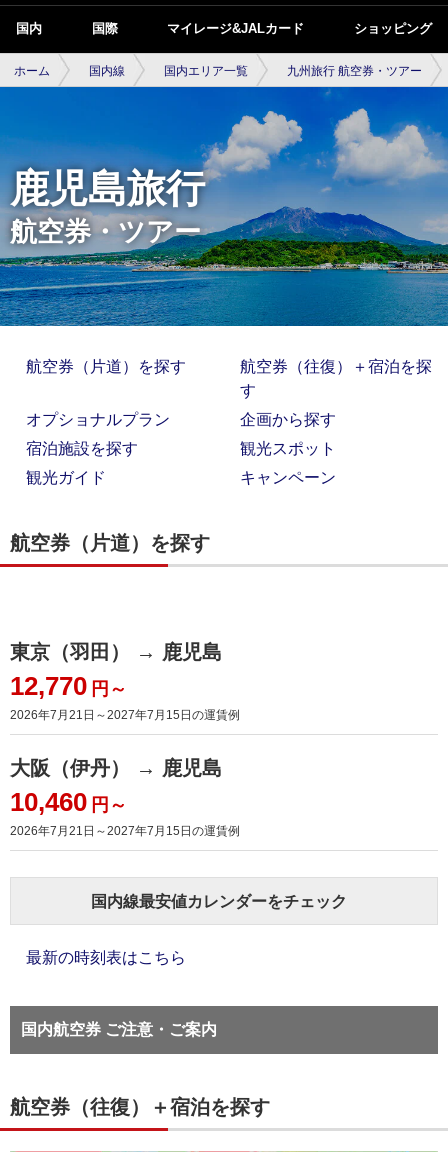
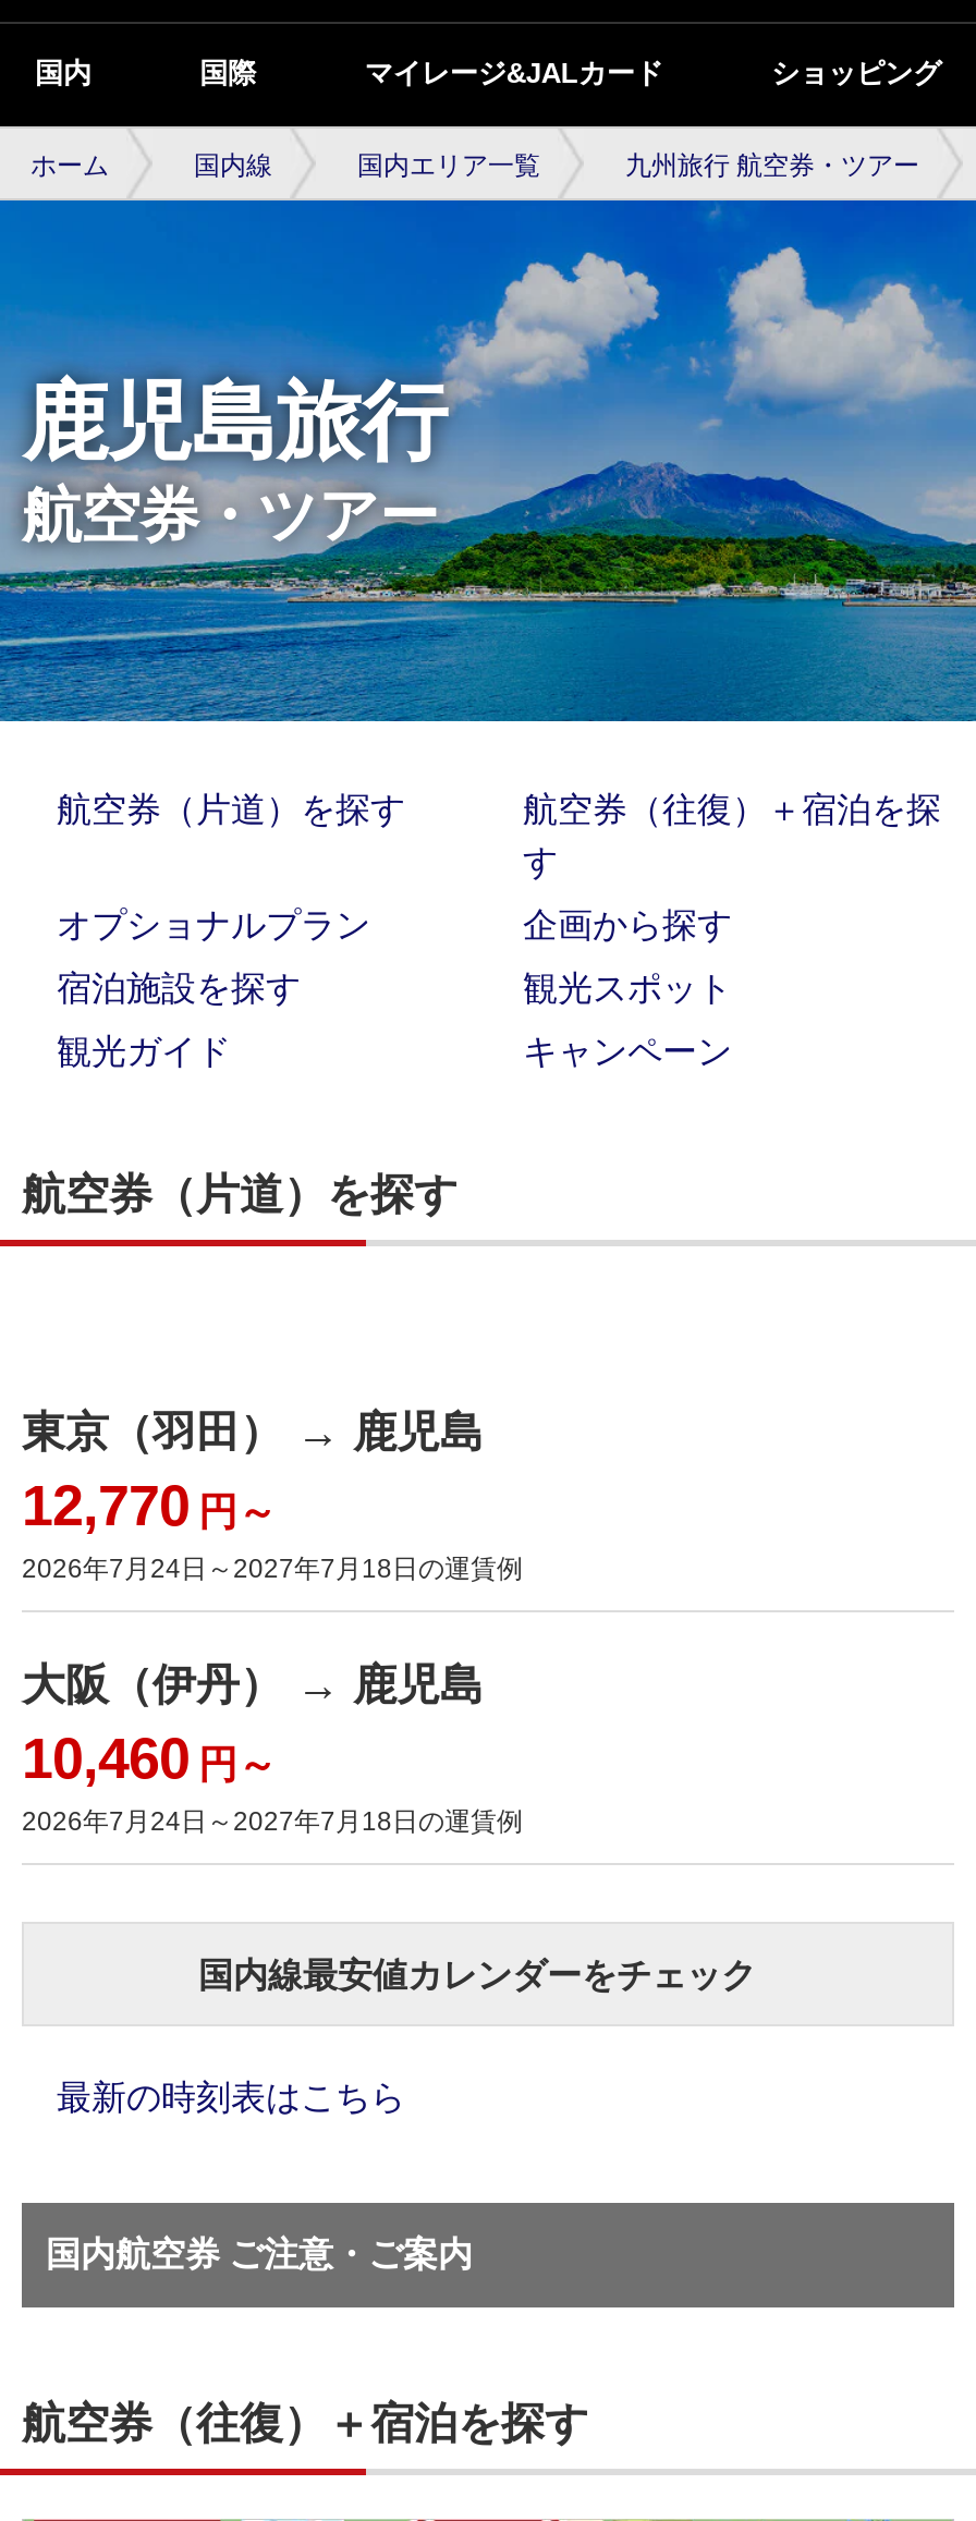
[10,708,240,722] 2026年7月21日～2027年7月15日の運賃例 -> [22,1553,523,1584] 2026年7月24日～2027年7月18日の運賃例
[10,824,240,838] 2026年7月21日～2027年7月15日の運賃例 -> [22,1806,523,1837] 2026年7月24日～2027年7月18日の運賃例

